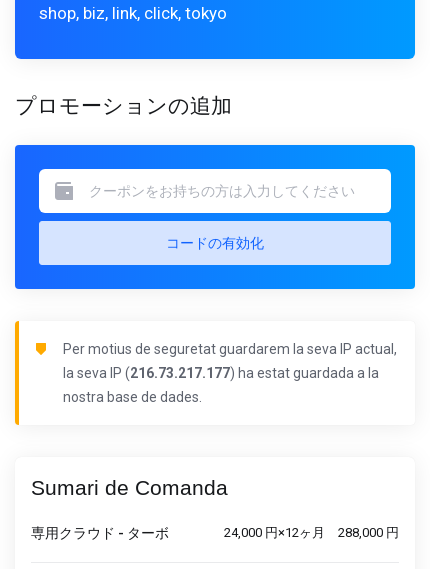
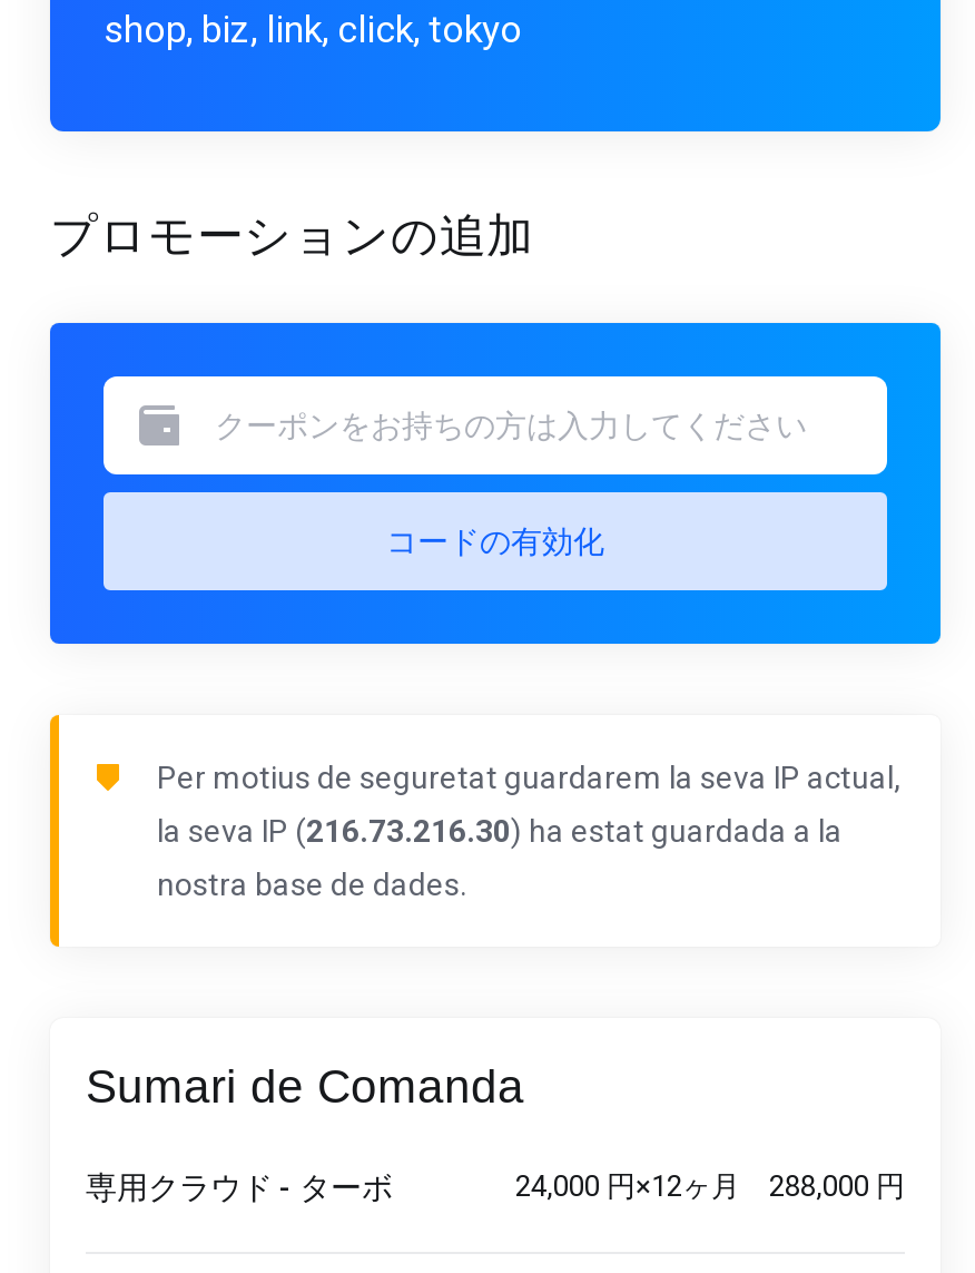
[63,365,379,381] la seva IP (216.73.217.177) ha estat guardada a la -> [157,813,843,849] la seva IP (216.73.216.30) ha estat guardada a la

